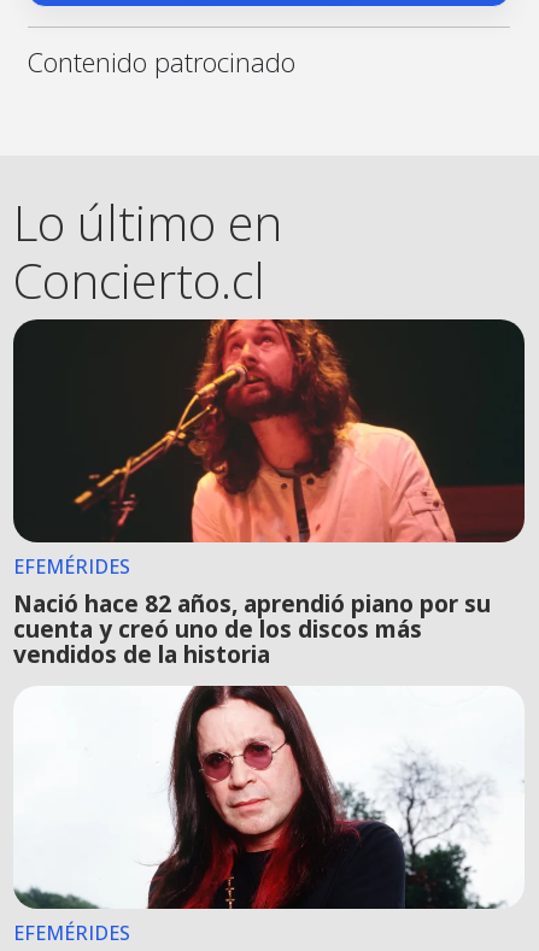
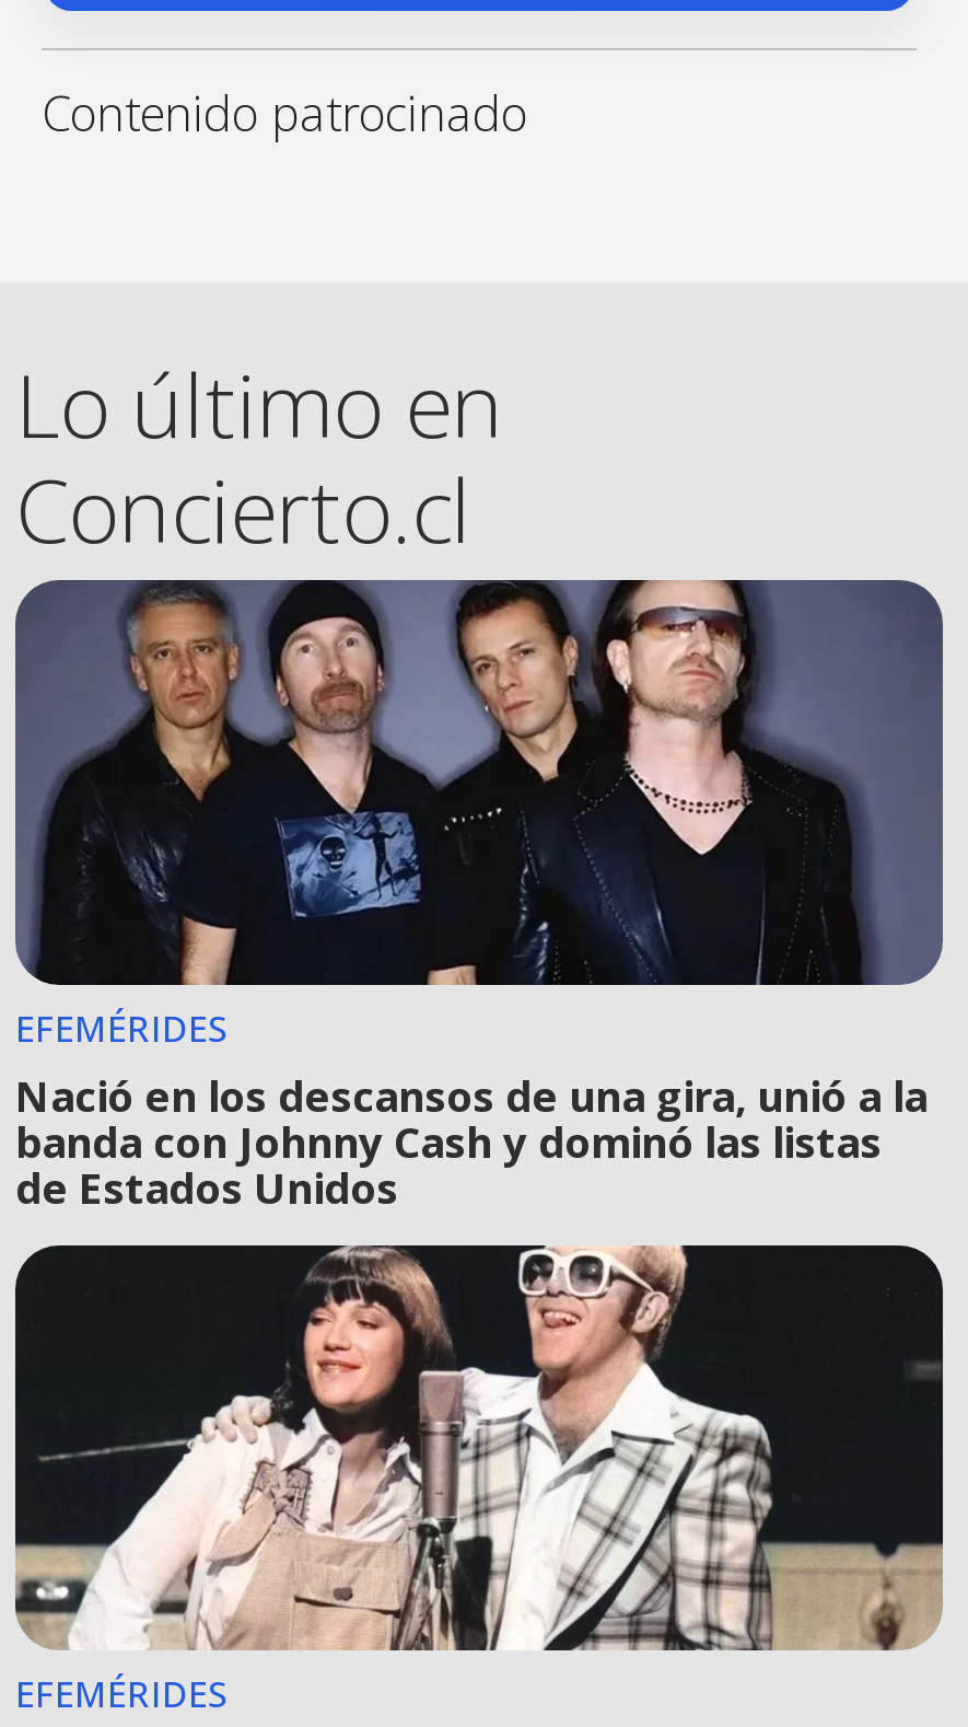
[12,318,525,670] [image] | Nació hace 82 años, aprendió piano por su | cuenta y creó uno de los discos más | vendidos de la historia -> [13,578,943,1217] [image] | Nació en los descansos de una gira, unió a la | banda con Johnny Cash y dominó las listas | de Estados Unidos
[13,685,525,910] [image] -> [13,1243,945,1653] [image]

